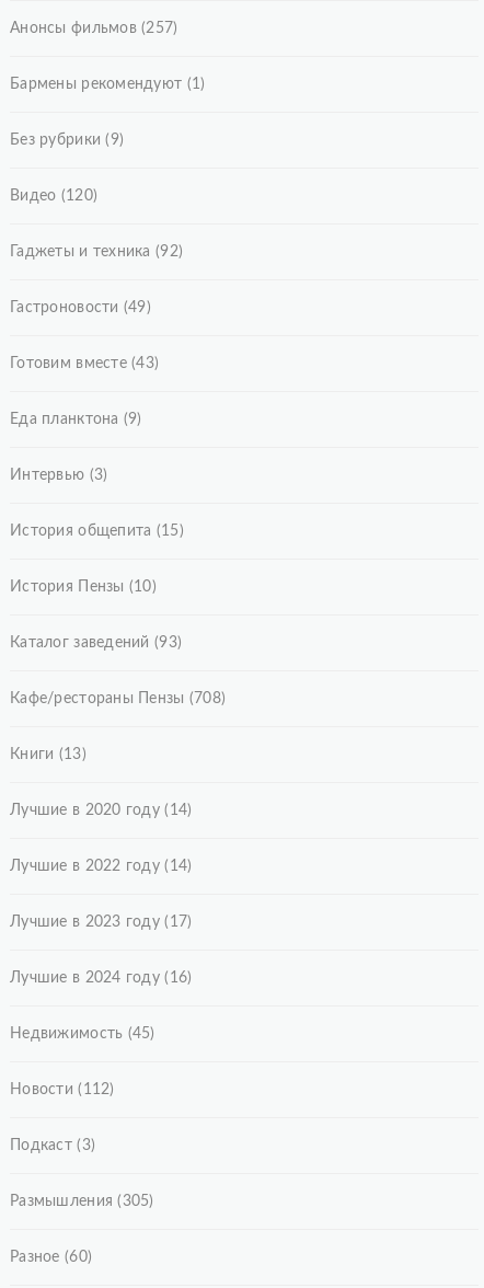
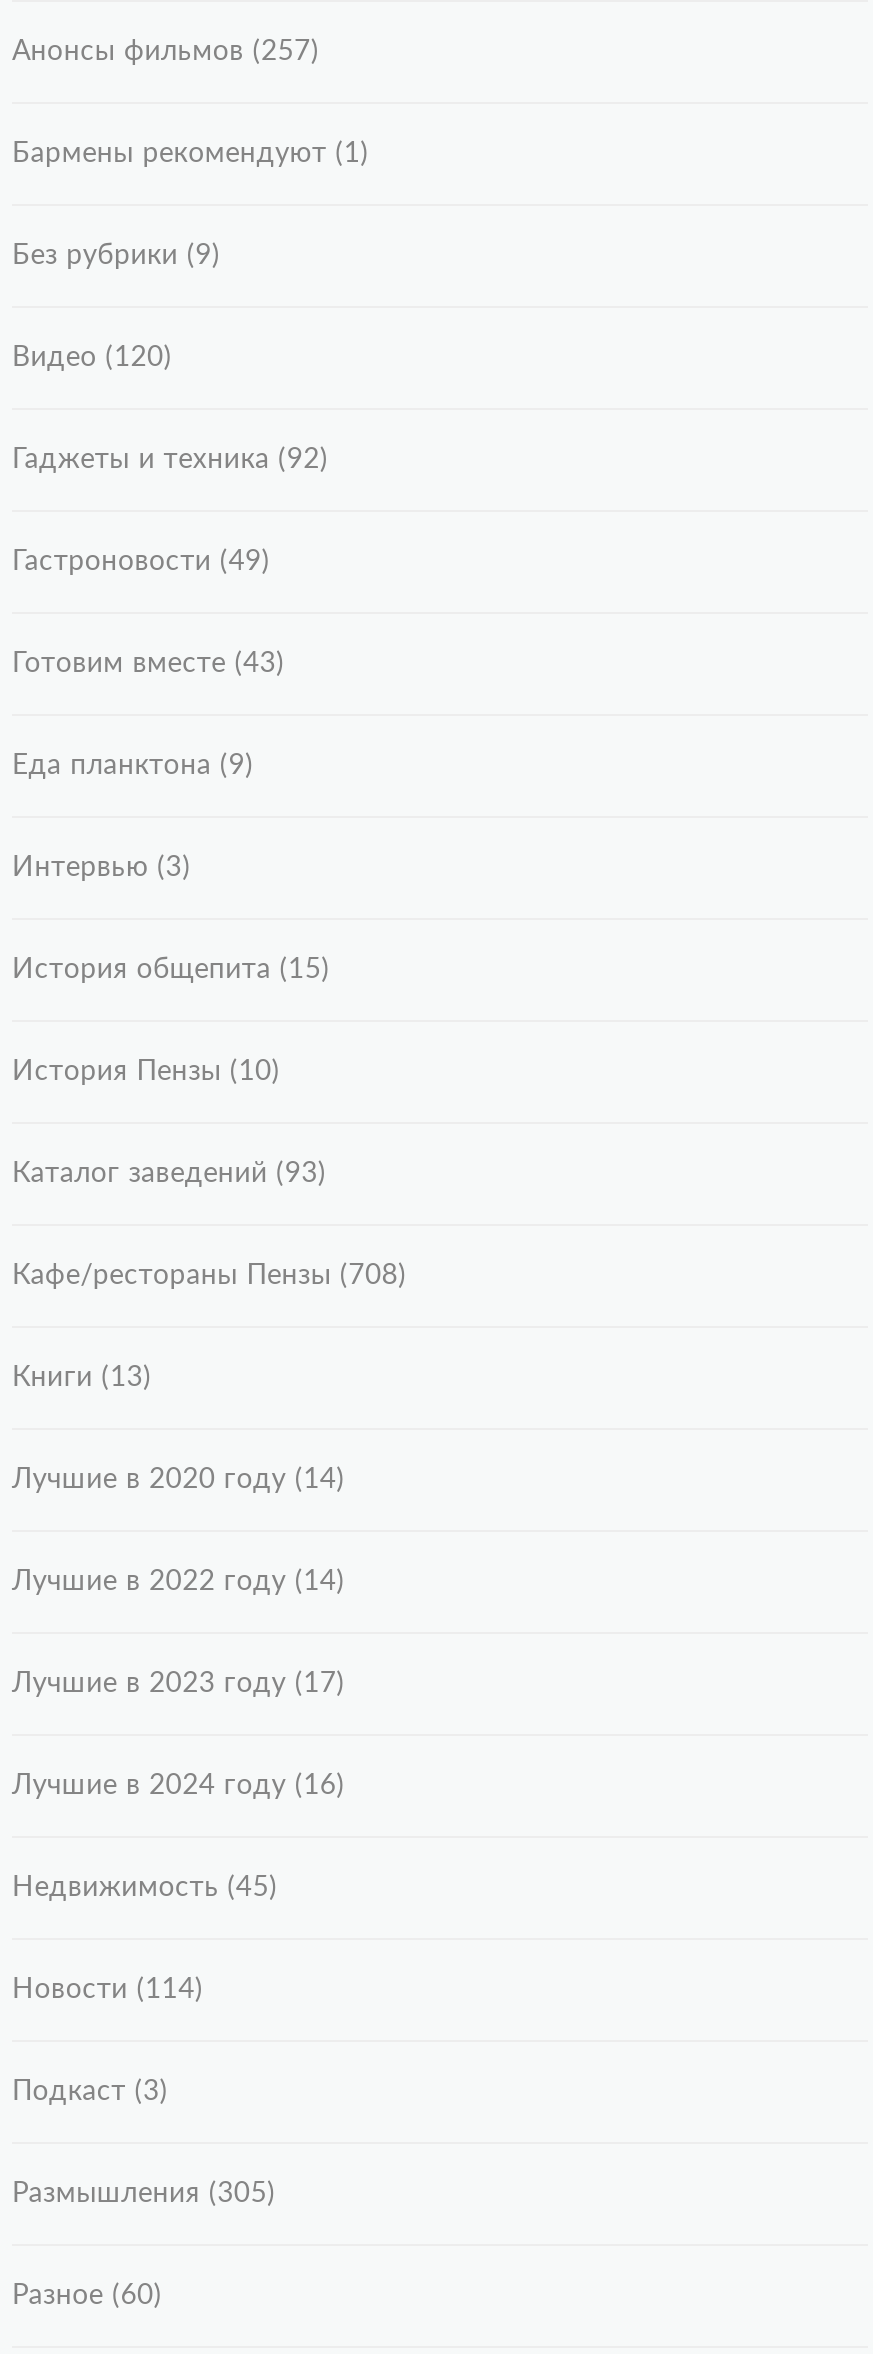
[10,1082,115,1098] Новости (112) -> [12,1977,203,2005] Новости (114)

